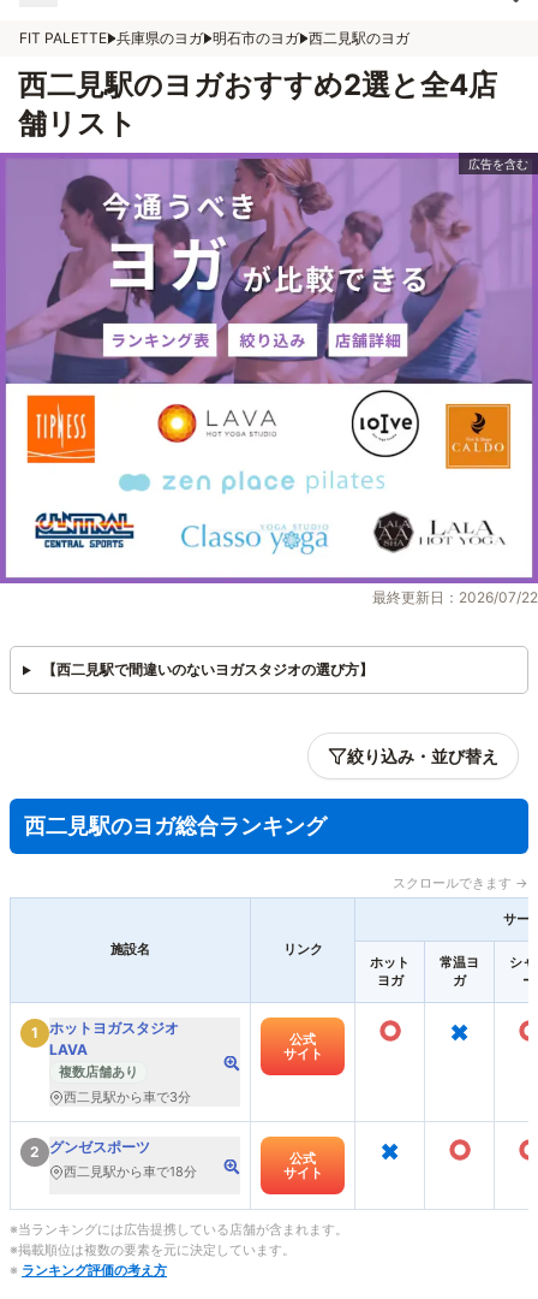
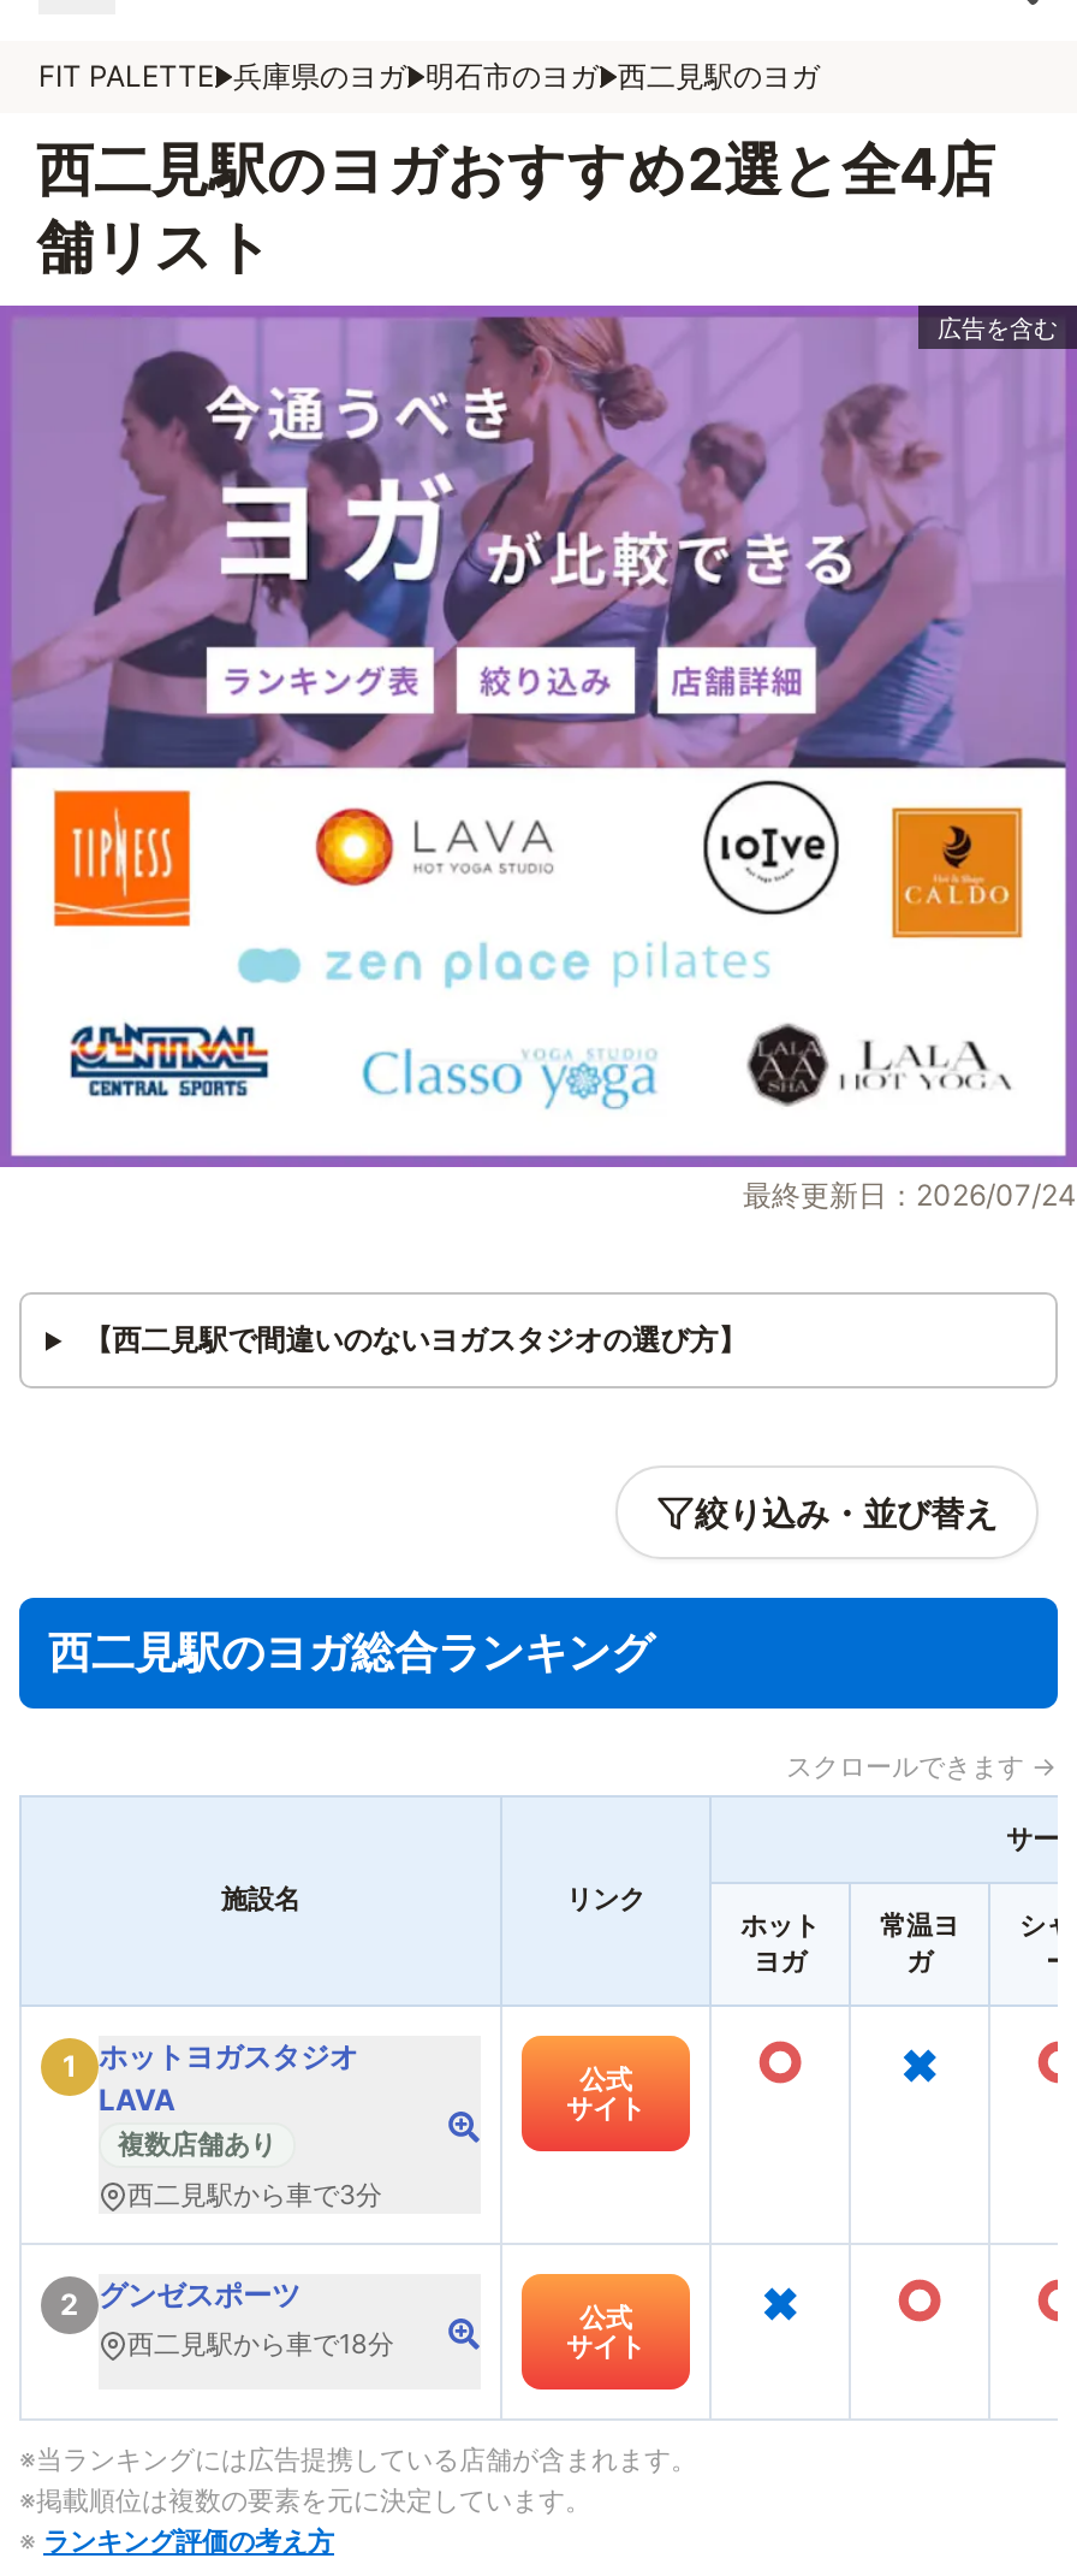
[372,589,538,607] 最終更新日：2026/07/22 -> [743,1178,1077,1214] 最終更新日：2026/07/24

